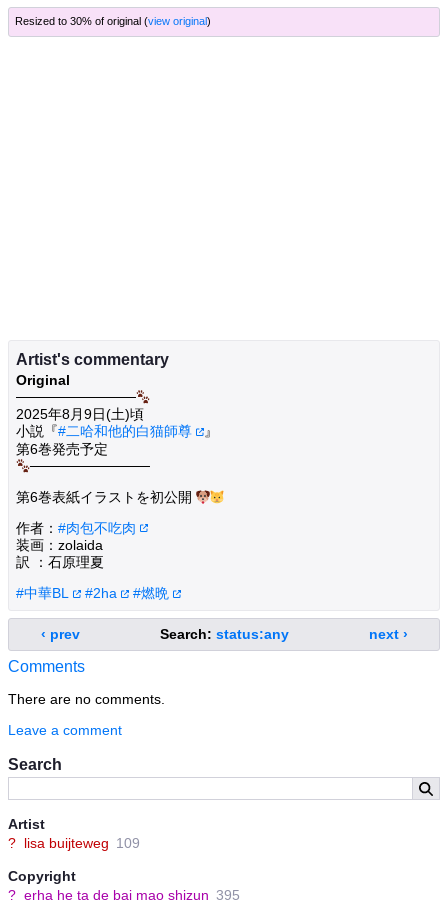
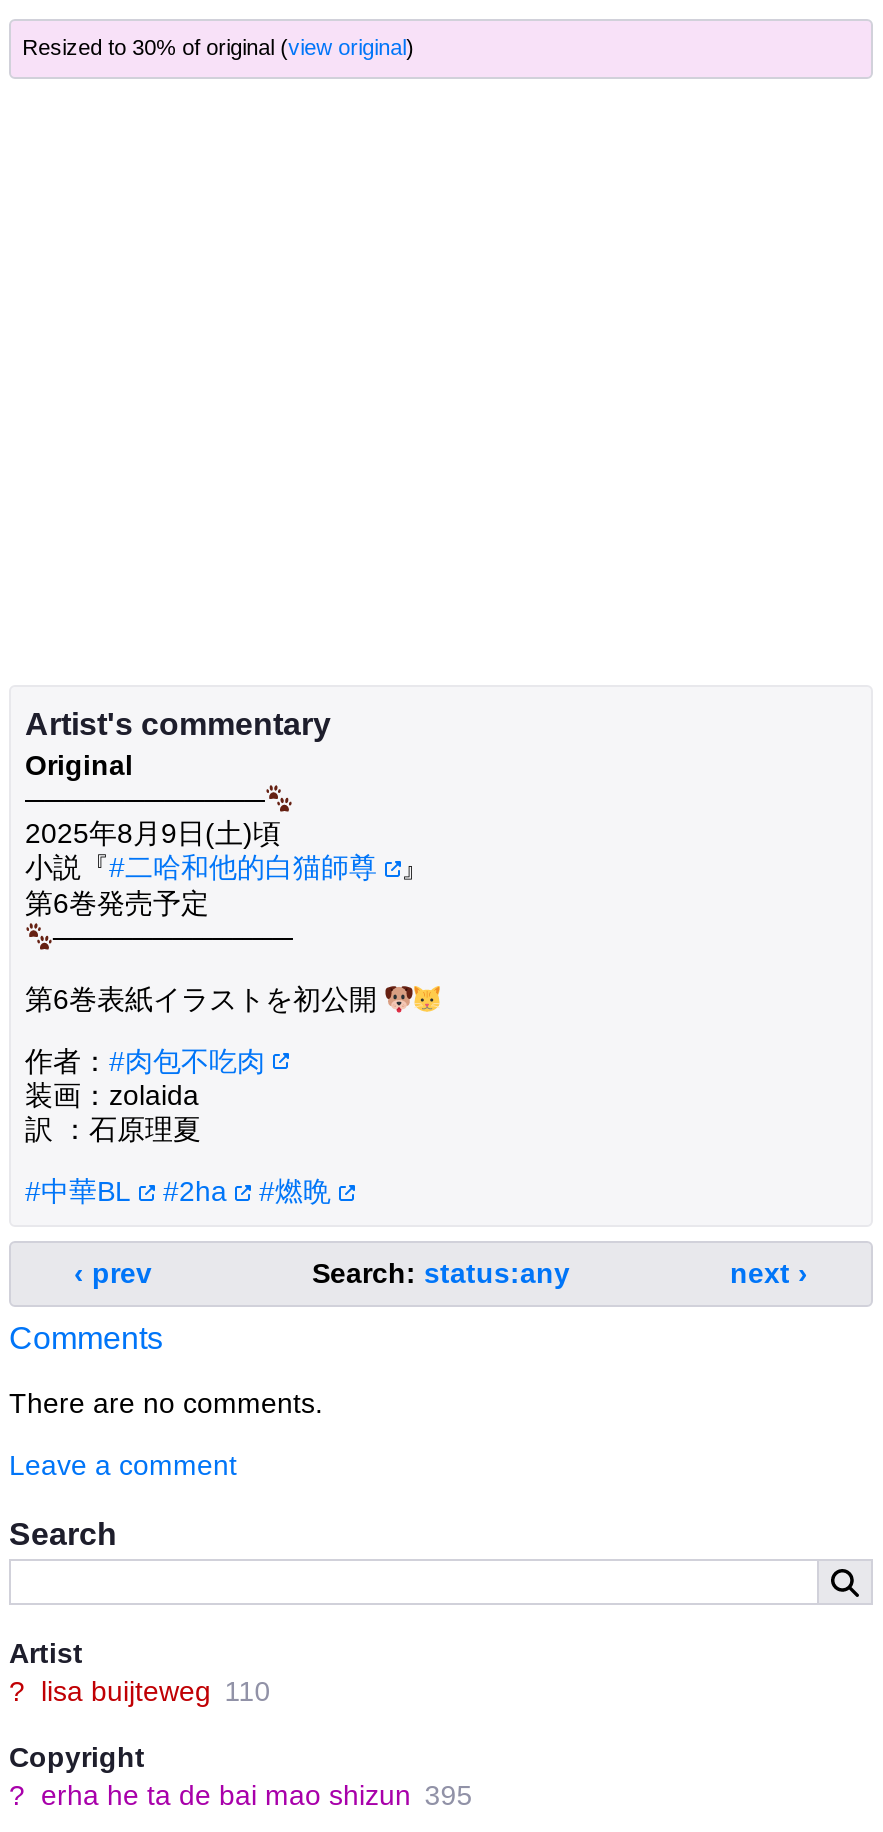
[8,835,140,851] ? lisa buijteweg 109 -> [9,1675,271,1707] ? lisa buijteweg 110

